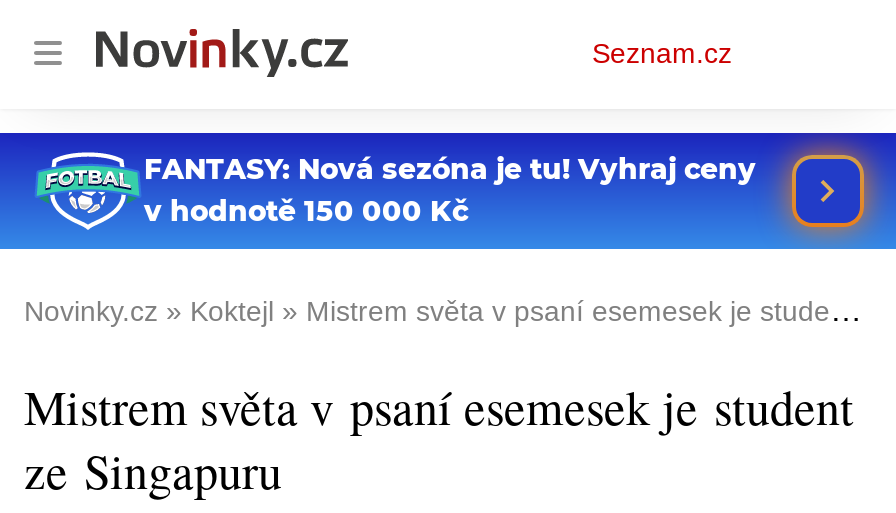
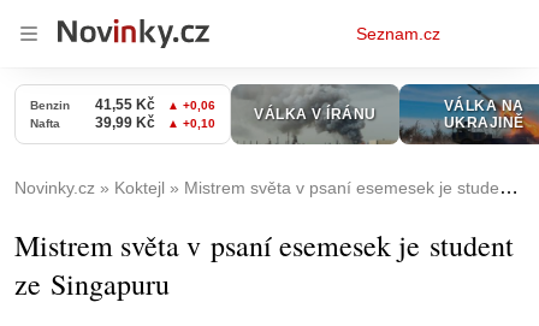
[6,131,890,251] [image] -> [4,82,535,150] [image]

